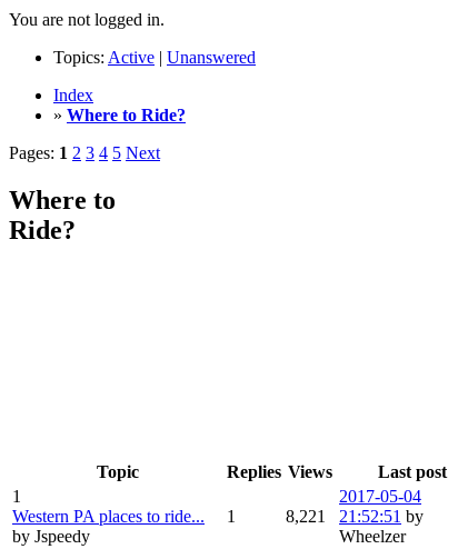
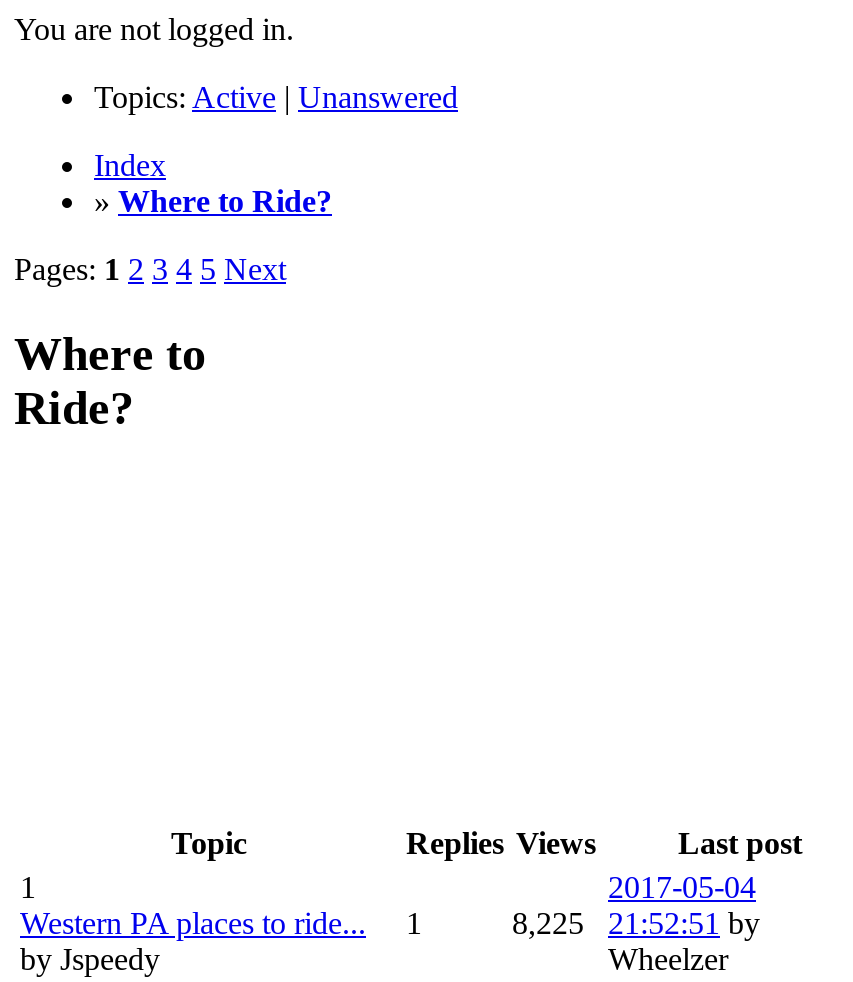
[286,507,424,526] 8,221 21:52:51 by -> [512,906,760,940] 8,225 21:52:51 by

